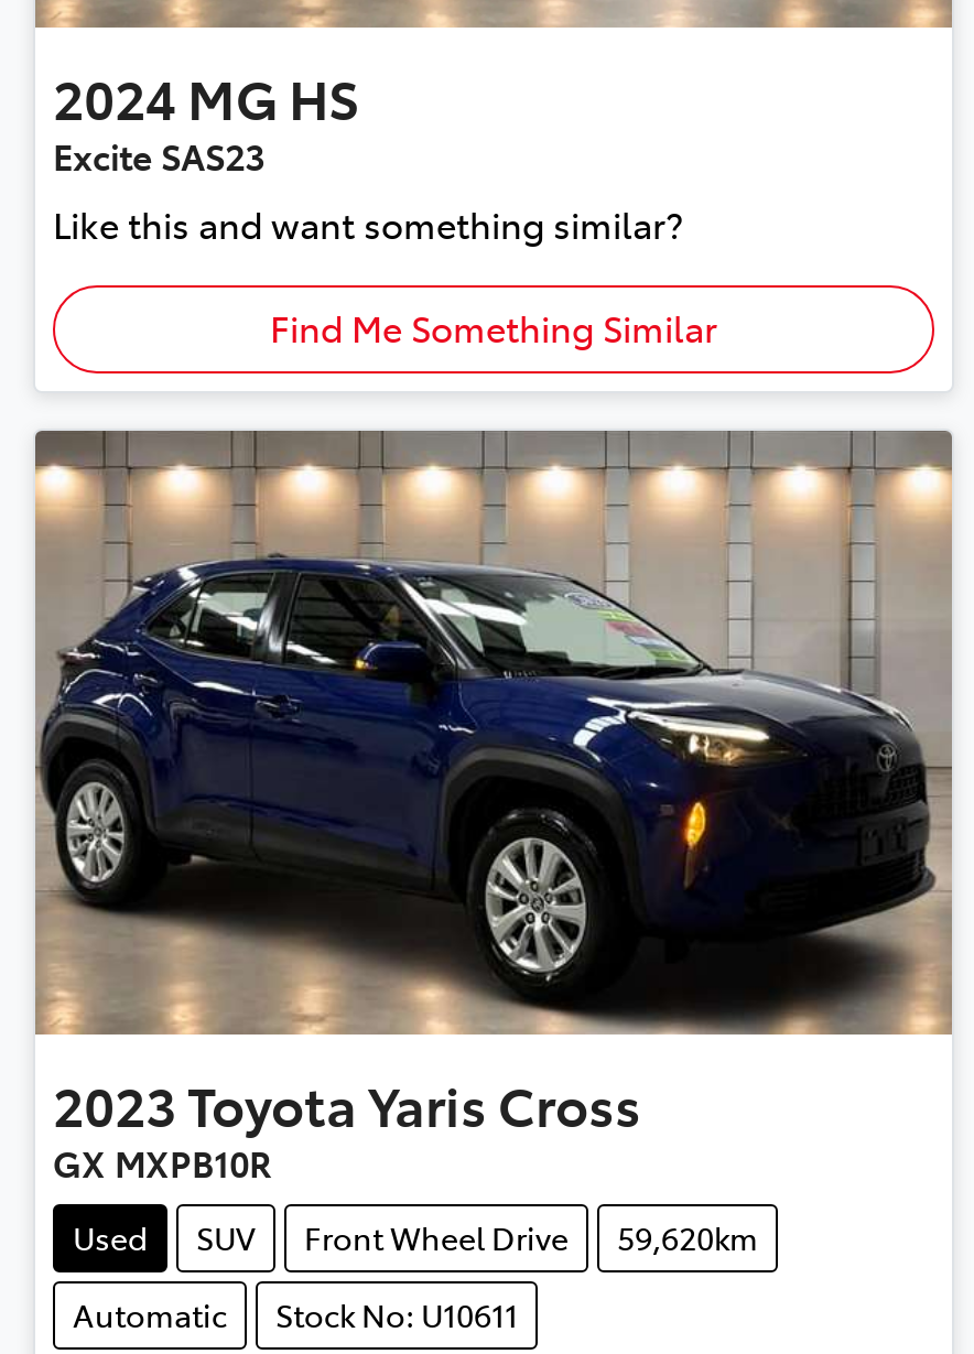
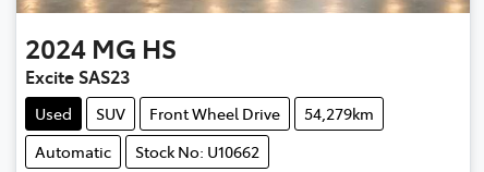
[53,199,717,351] Like this and want something similar? | Find Me Something Similar -> none
[35,427,952,1187] [image] | 2023 Toyota Yaris Cross | GX MXPB10R -> none
[73,1215,758,1259] Used SUV Front Wheel Drive 59,620km -> [35,102,374,124] Used SUV Front Wheel Drive 54,279km
[73,1293,518,1337] Automatic Stock No: U10611 -> [35,141,259,162] Automatic Stock No: U10662

